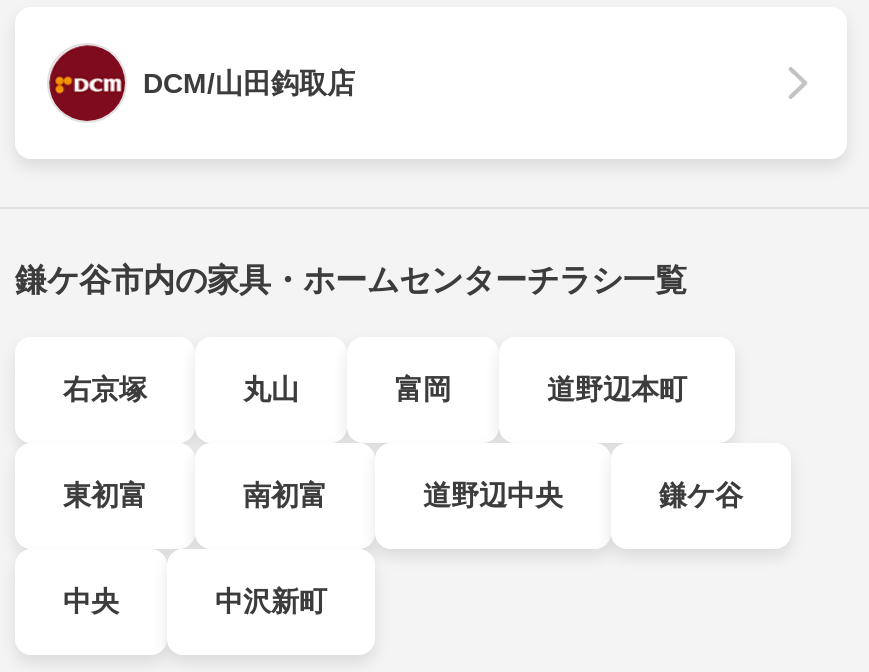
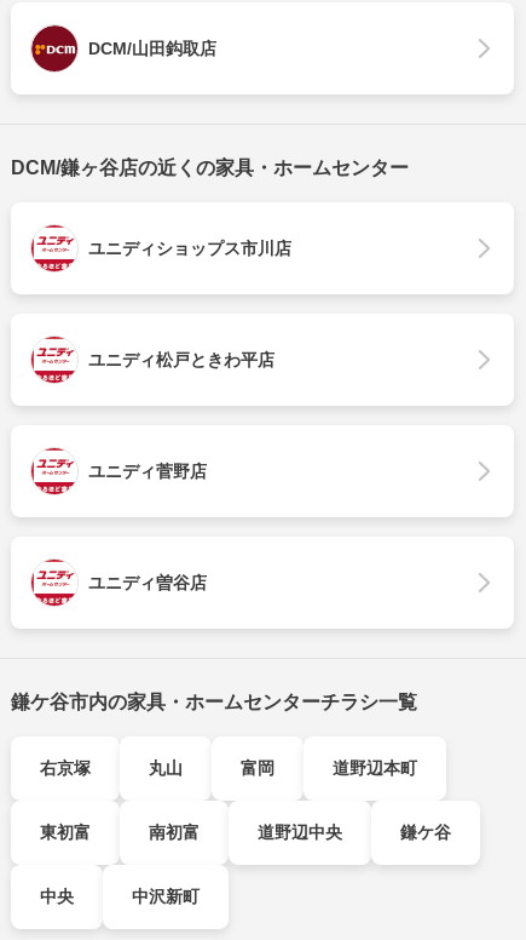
none -> [11,158,409,179] DCM/鎌ヶ谷店の近くの家具・ホームセンター
none -> [30,224,291,273] [image] | ユニディショップス市川店
none -> [30,336,274,384] [image] | ユニディ松戸ときわ平店
none -> [30,447,207,495] [image] | ユニディ菅野店
none -> [31,560,207,606] [image] | ユニディ曽谷店

